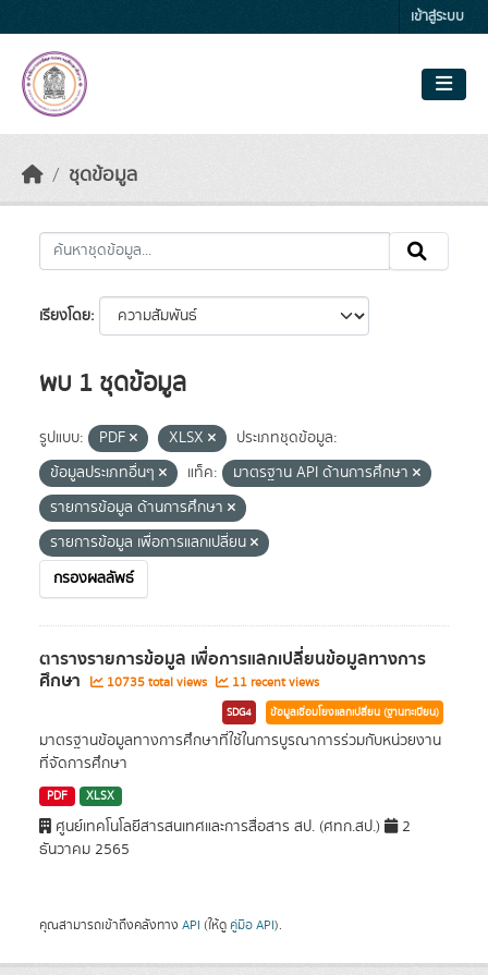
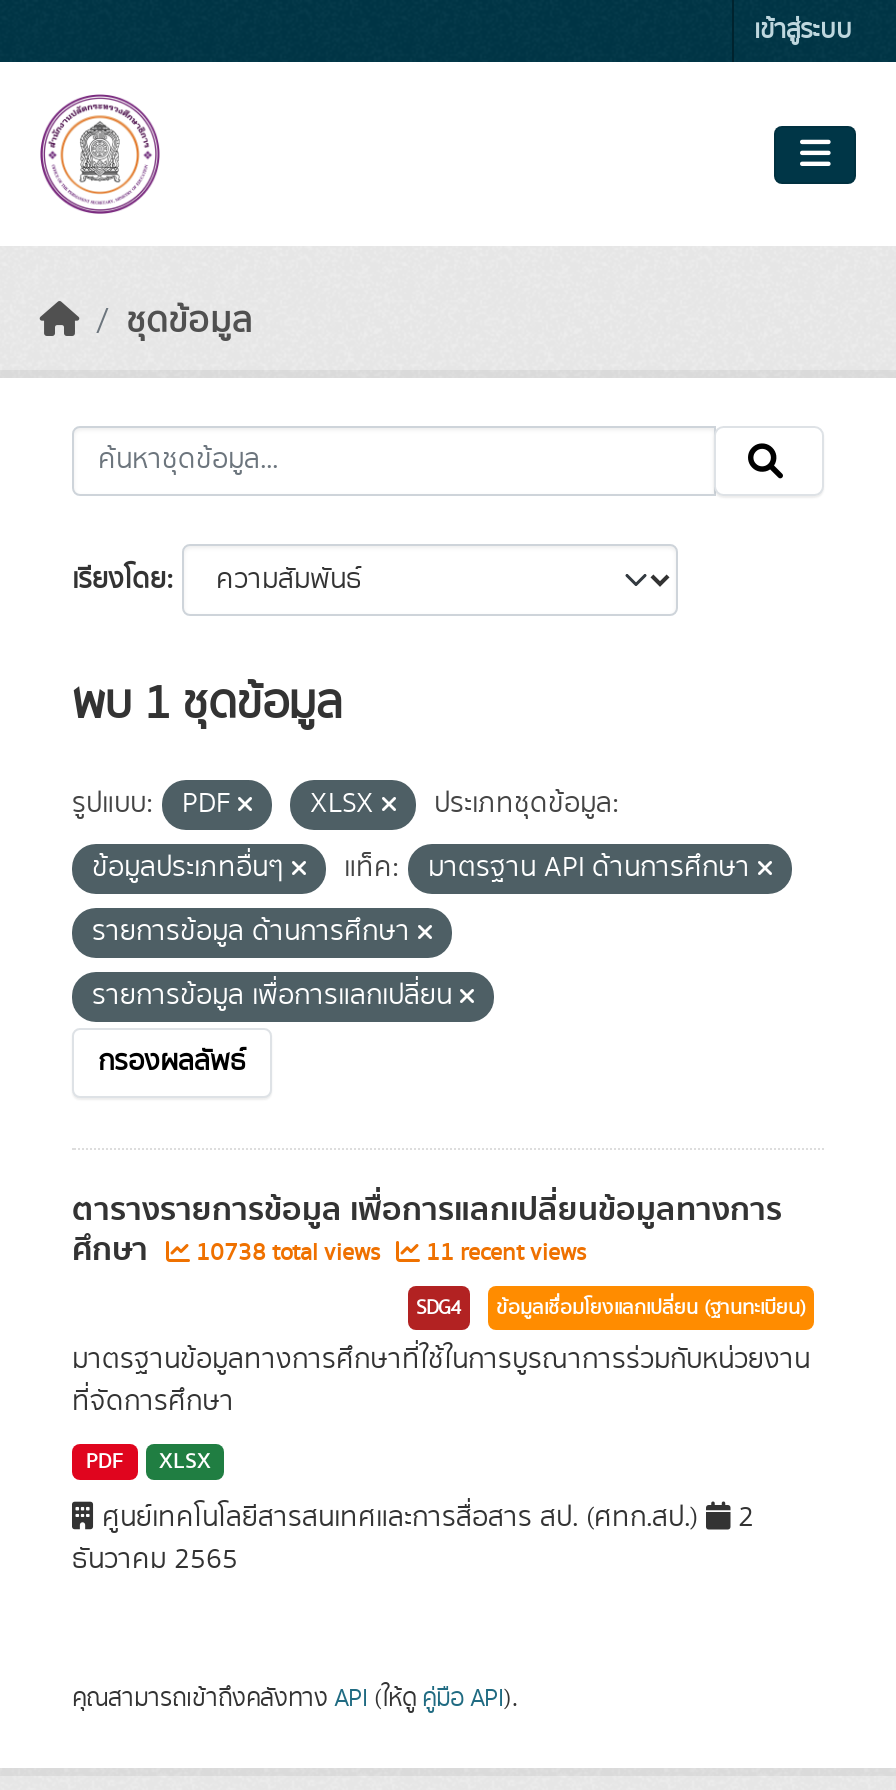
[39,667,319,695] ศึกษา 10735 total views 11 recent views -> [72,1224,586,1276] ศึกษา 10738 total views 11 recent views

